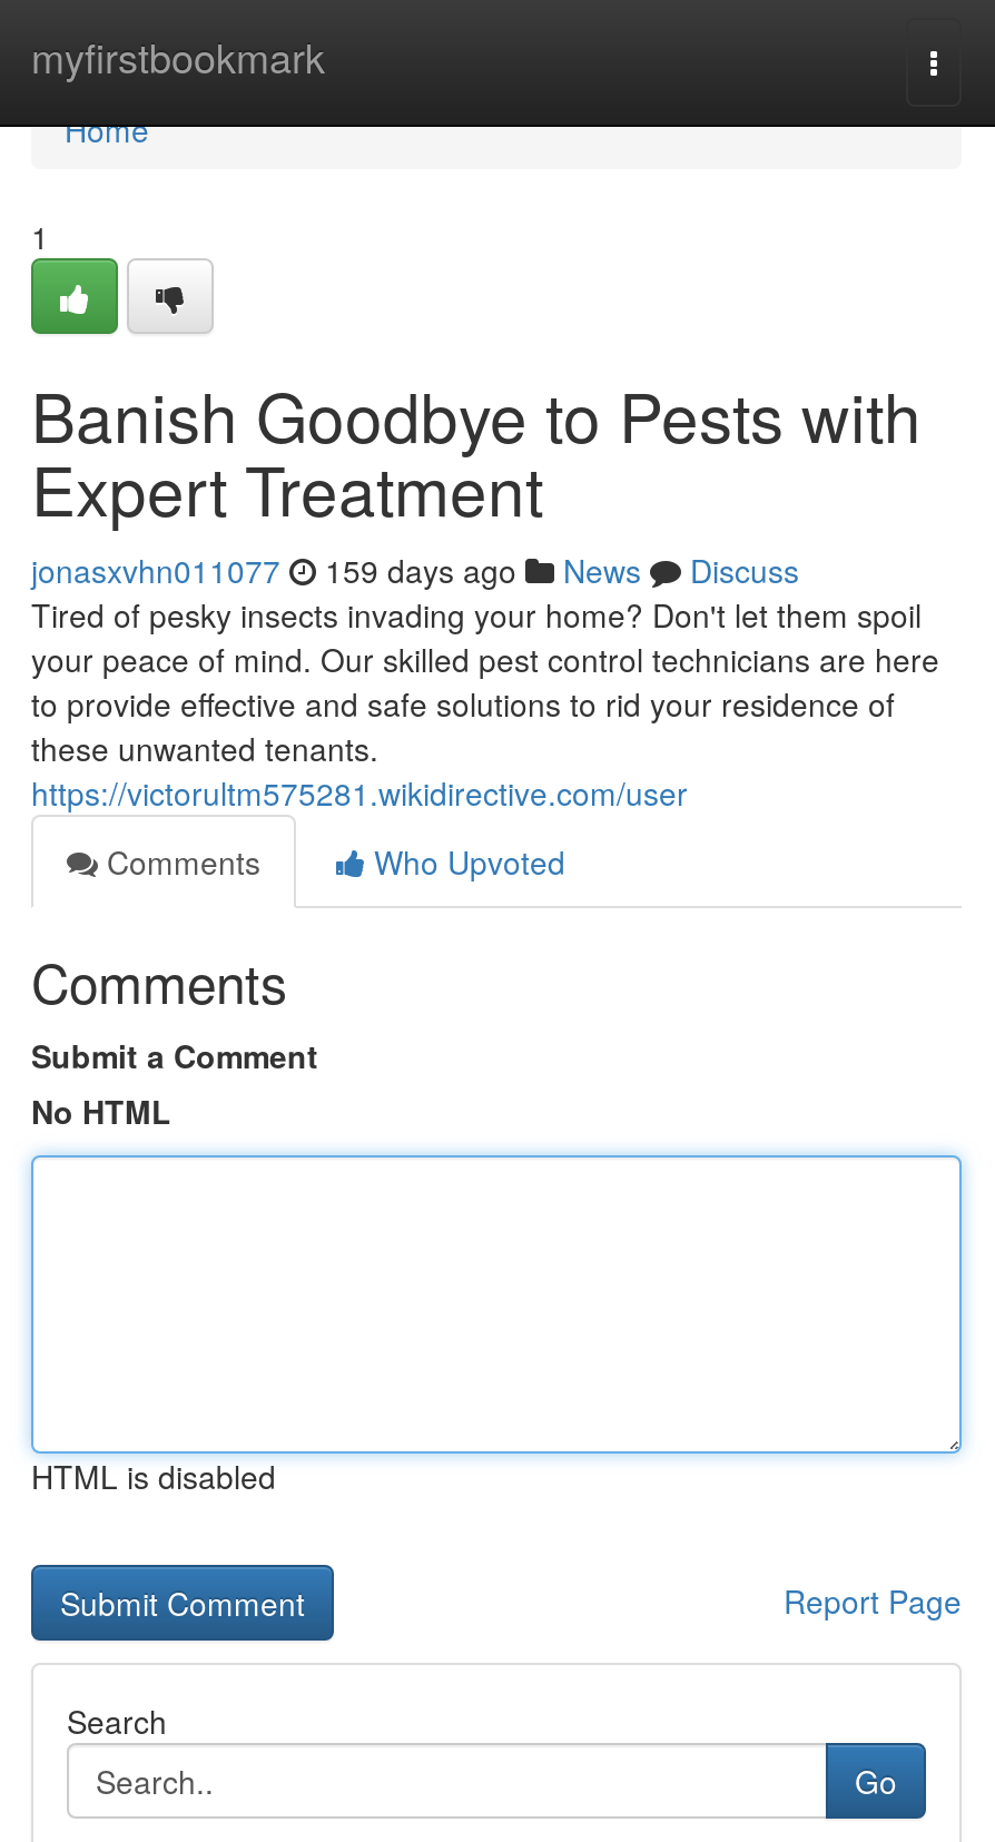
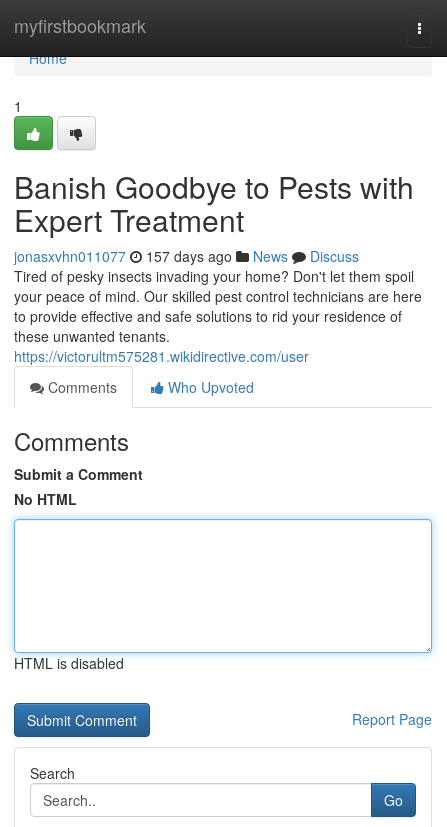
[31,548,799,592] jonasxvhn011077 159 days ago News Discuss -> [14,246,359,266] jonasxvhn011077 157 days ago News Discuss

